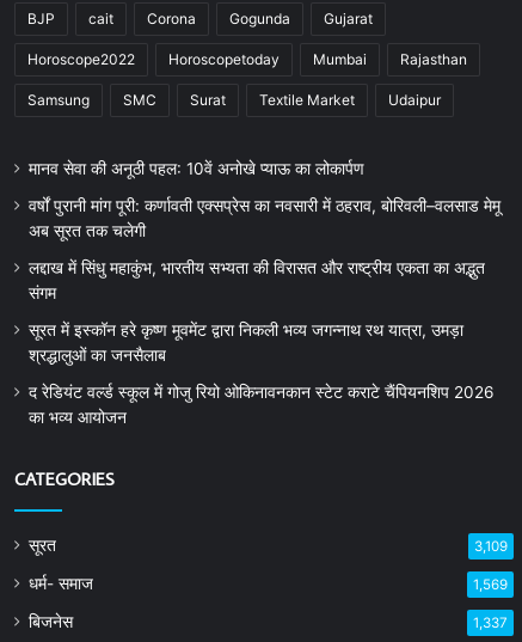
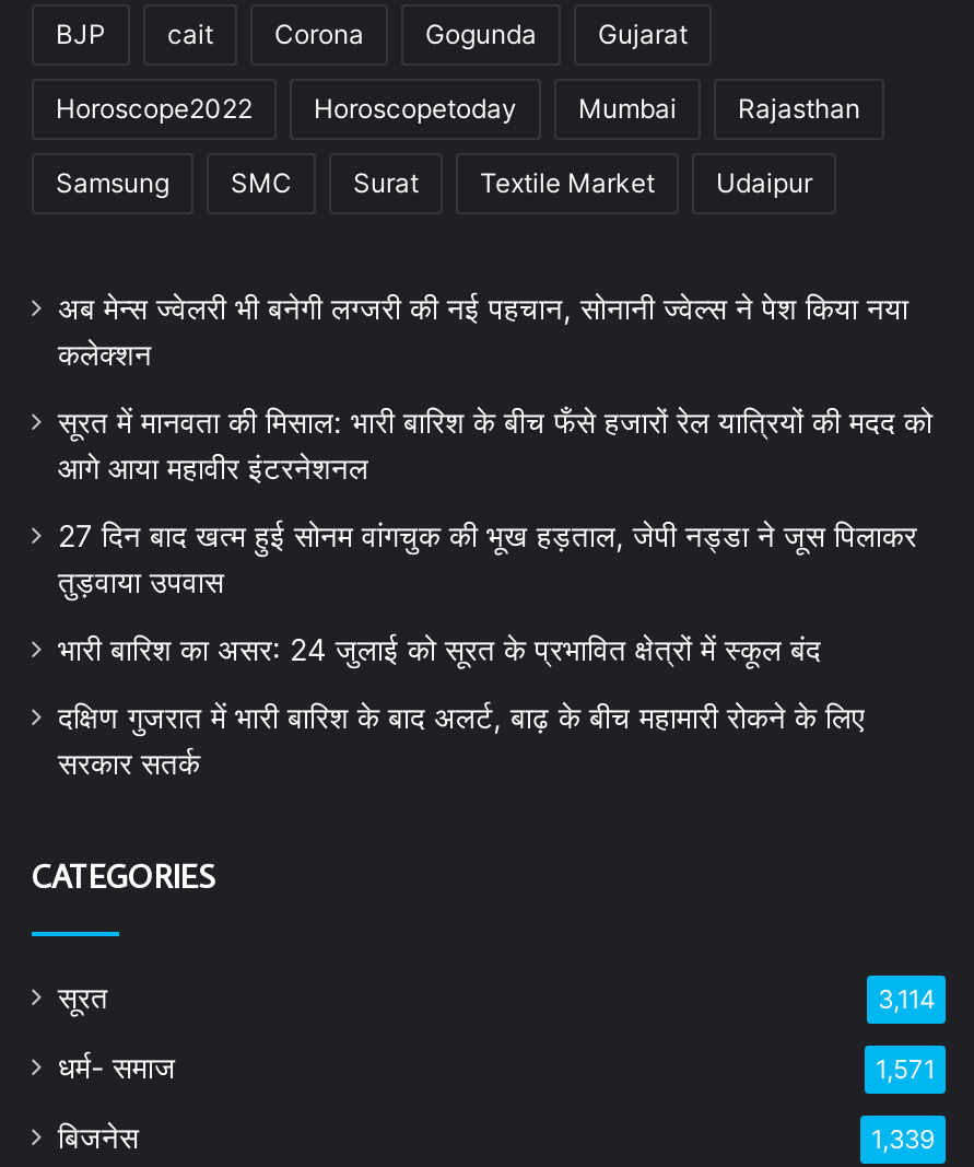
[29,159,364,178] मानव सेवा की अनूठी पहल: 10वें अनोखे प्याऊ का लोकार्पण -> [58,291,908,372] अब मेन्स ज्वेलरी भी बनेगी लग्जरी की नई पहचान, सोनानी ज्वेल्स ने पेश किया नया | कलेक्शन
[29,196,500,240] वर्षों पुरानी मांग पूरी: कर्णावती एक्सप्रेस का नवसारी में ठहराव, बोरिवली–वलसाड मेमू | अब सूरत तक चलेगी -> [58,405,932,486] सूरत में मानवता की मिसाल: भारी बारिश के बीच फँसे हजारों रेल यात्रियों की मदद को | आगे आया महावीर इंटरनेशनल
[29,258,485,303] लद्दाख में सिंधु महाकुंभ, भारतीय सभ्यता की विरासत और राष्ट्रीय एकता का अद्भुत | संगम -> [58,519,917,600] 27 दिन बाद खत्म हुई सोनम वांगचुक की भूख हड़ताल, जेपी नड्डा ने जूस पिलाकर | तुड़वाया उपवास
[29,321,463,365] सूरत में इस्कॉन हरे कृष्ण मूवमेंट द्वारा निकली भव्य जगन्नाथ रथ यात्रा, उमड़ा | श्रद्धालुओं का जनसैलाब -> [58,632,821,667] भारी बारिश का असर: 24 जुलाई को सूरत के प्रभावित क्षेत्रों में स्कूल बंद
[29,383,495,427] द रेडियंट वर्ल्ड स्कूल में गोजु रियो ओकिनावनकान स्टेट कराटे चैंपियनशिप 2026 | का भव्य आयोजन -> [58,700,865,781] दक्षिण गुजरात में भारी बारिश के बाद अलर्ट, बाढ़ के बीच महामारी रोकने के लिए | सरकार सतर्क
[474,538,508,555] 3,109 -> [878,985,935,1015] 3,114
[473,576,508,593] 1,569 -> [876,1055,935,1085] 1,571
[473,615,508,631] 1,337 -> [871,1125,935,1155] 1,339

